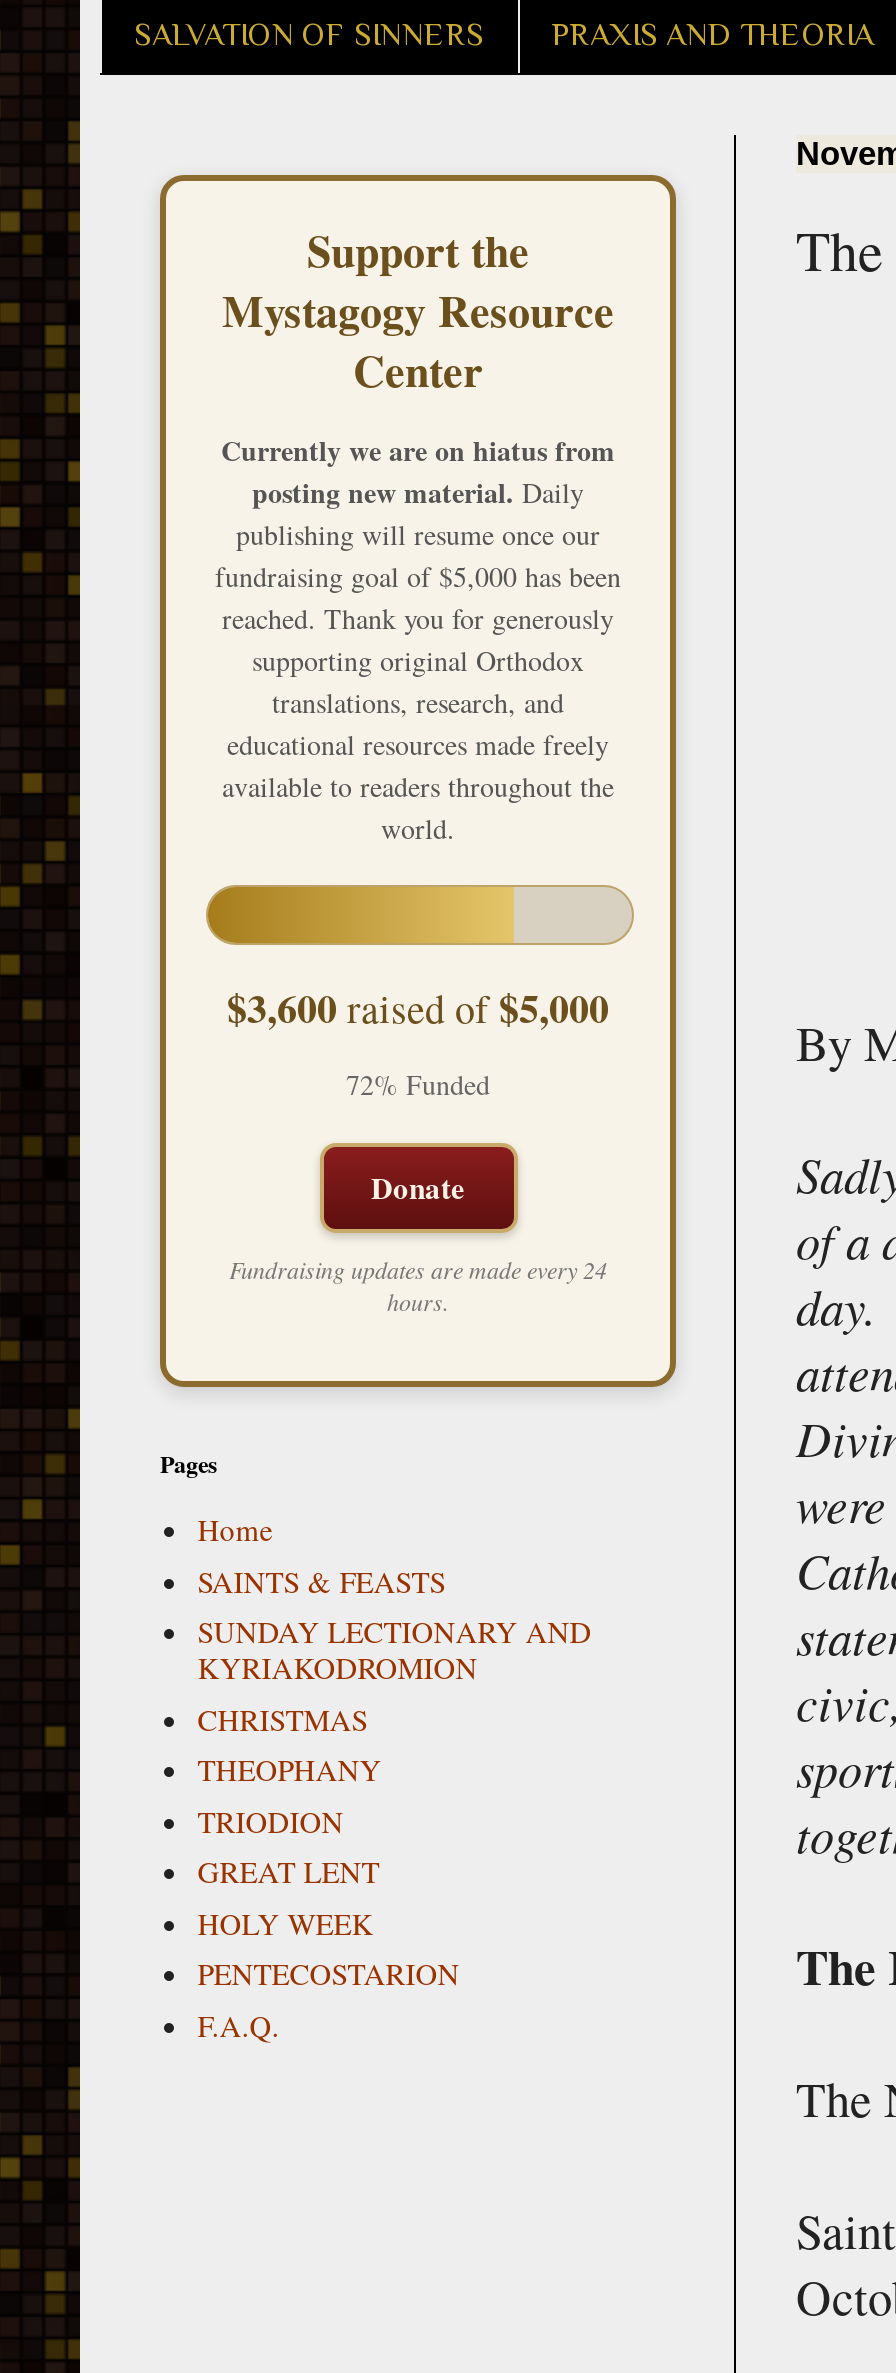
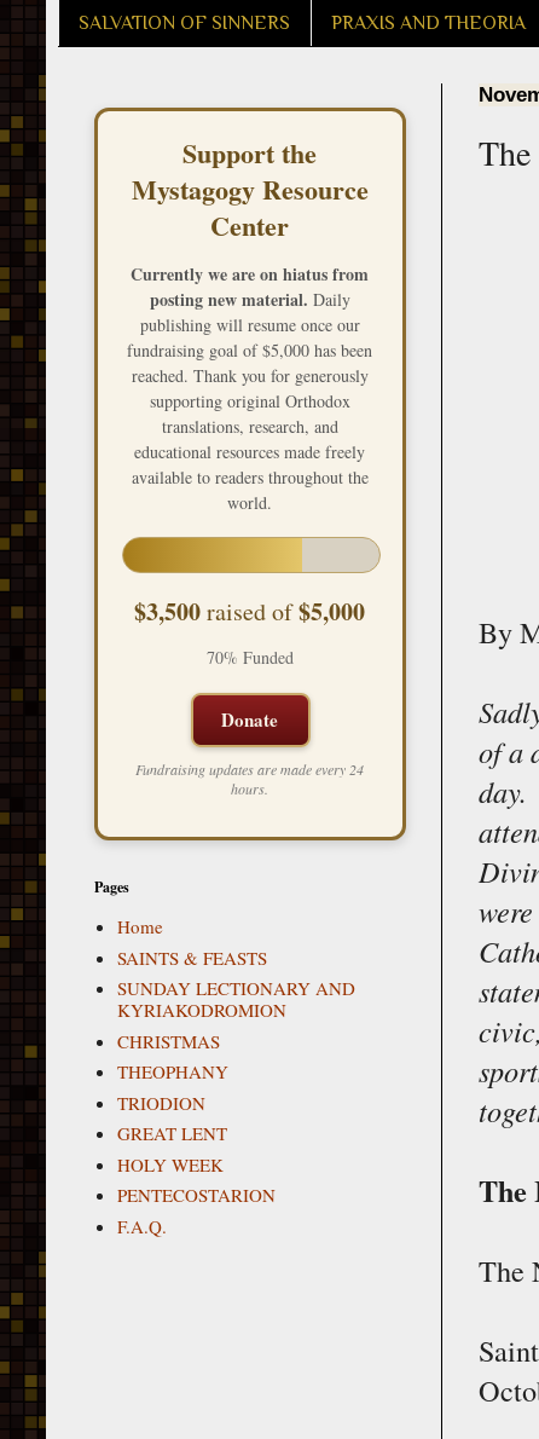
[227,978,609,1036] $3,600 raised of $5,000 -> [135,593,366,628] $3,500 raised of $5,000
[346,1064,490,1102] 72% Funded -> [207,645,294,668] 70% Funded

